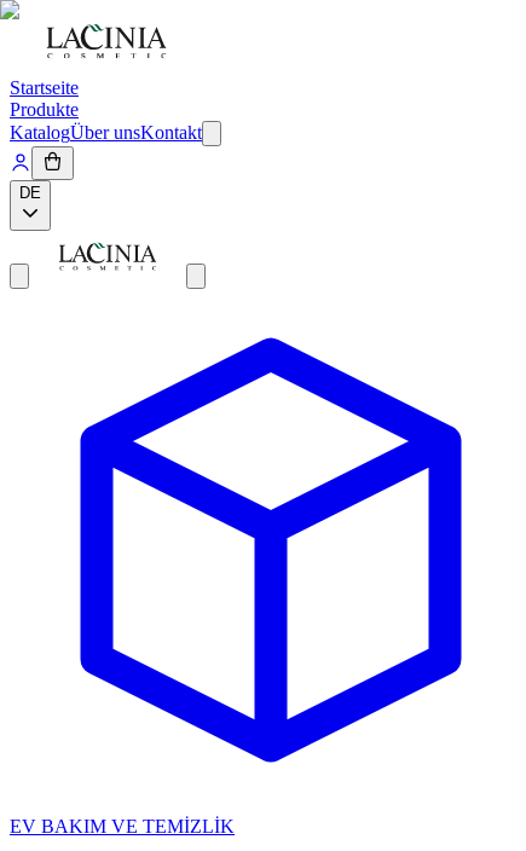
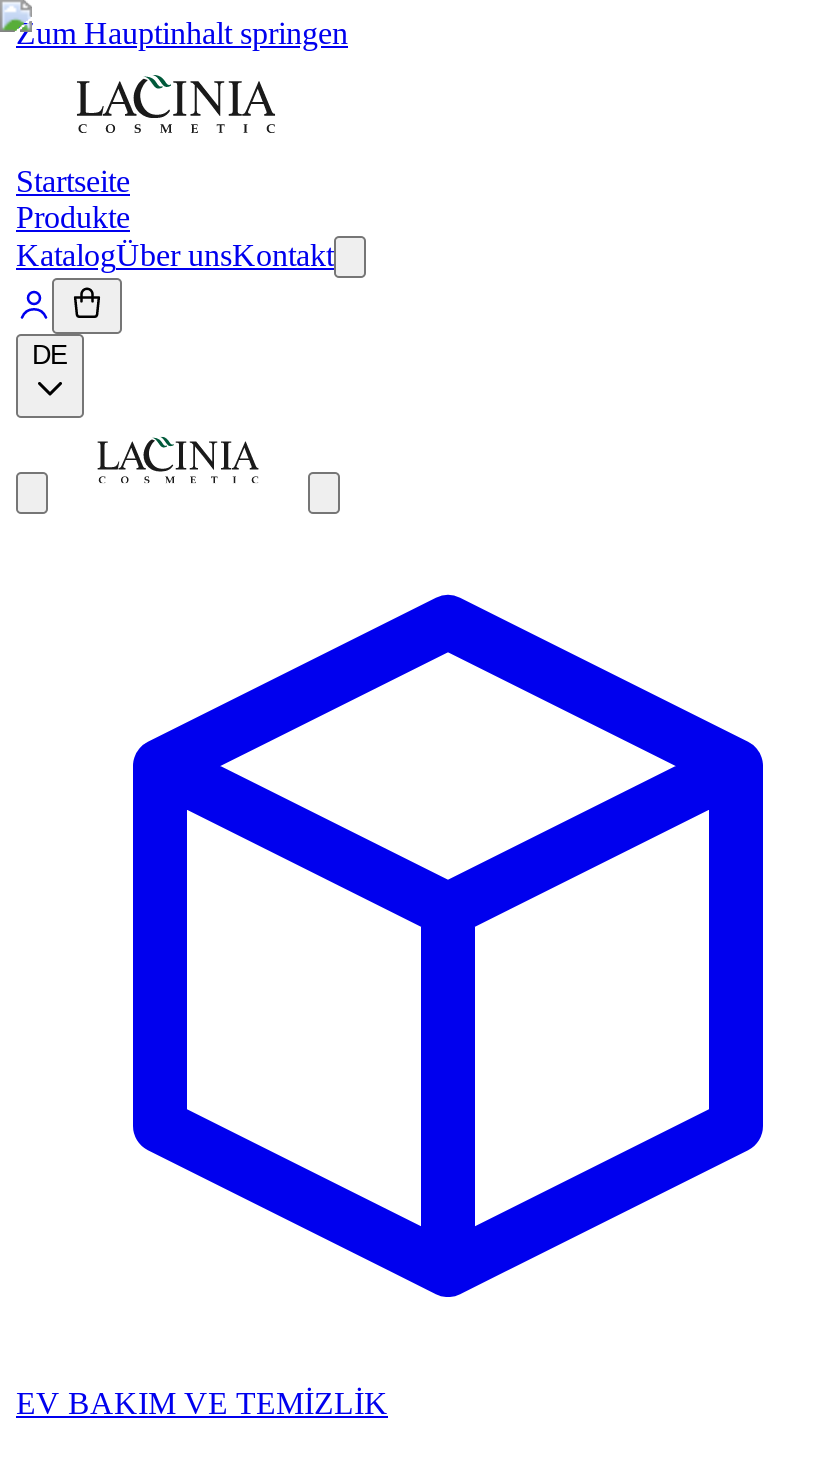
none -> [16,16,348,50] Zum Hauptinhalt springen

